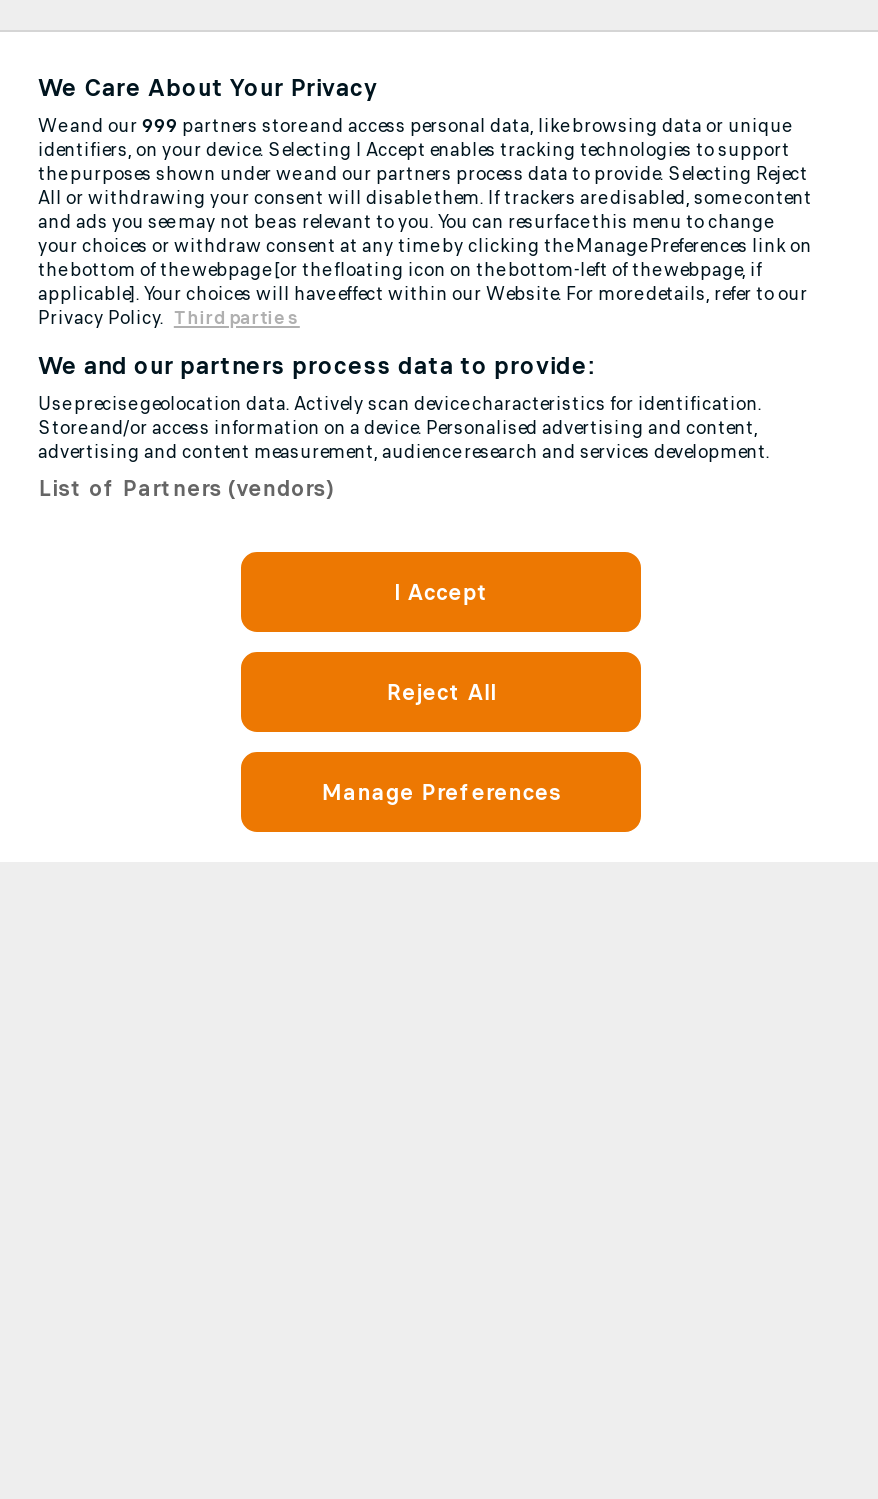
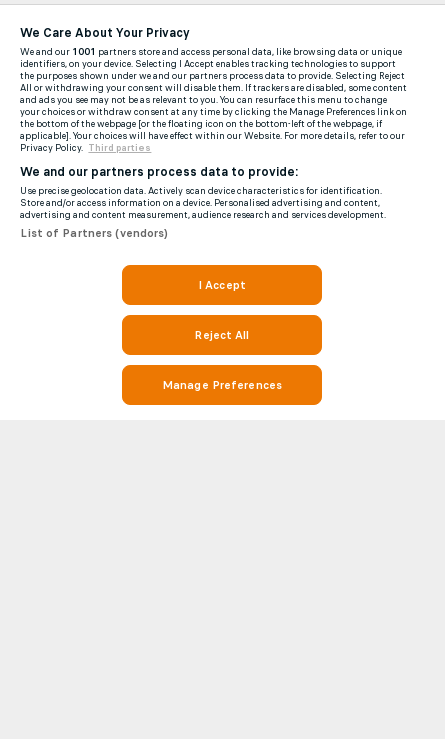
[38,114,790,138] We and our 999 partners store and access personal data, like browsing data or unique -> [20,46,402,58] We and our 1001 partners store and access personal data, like browsing data or unique

